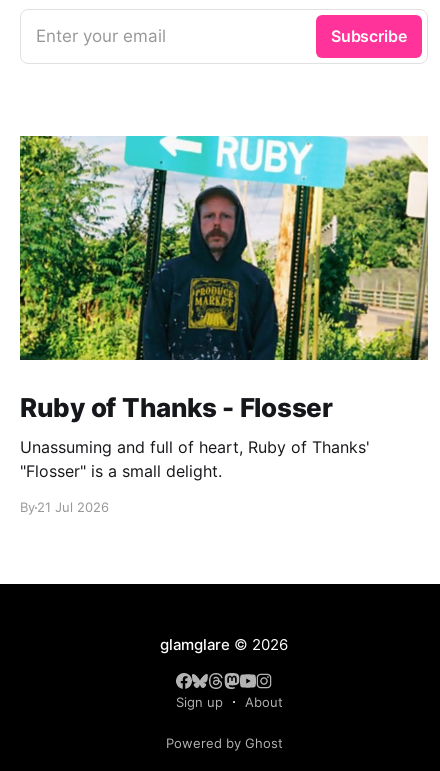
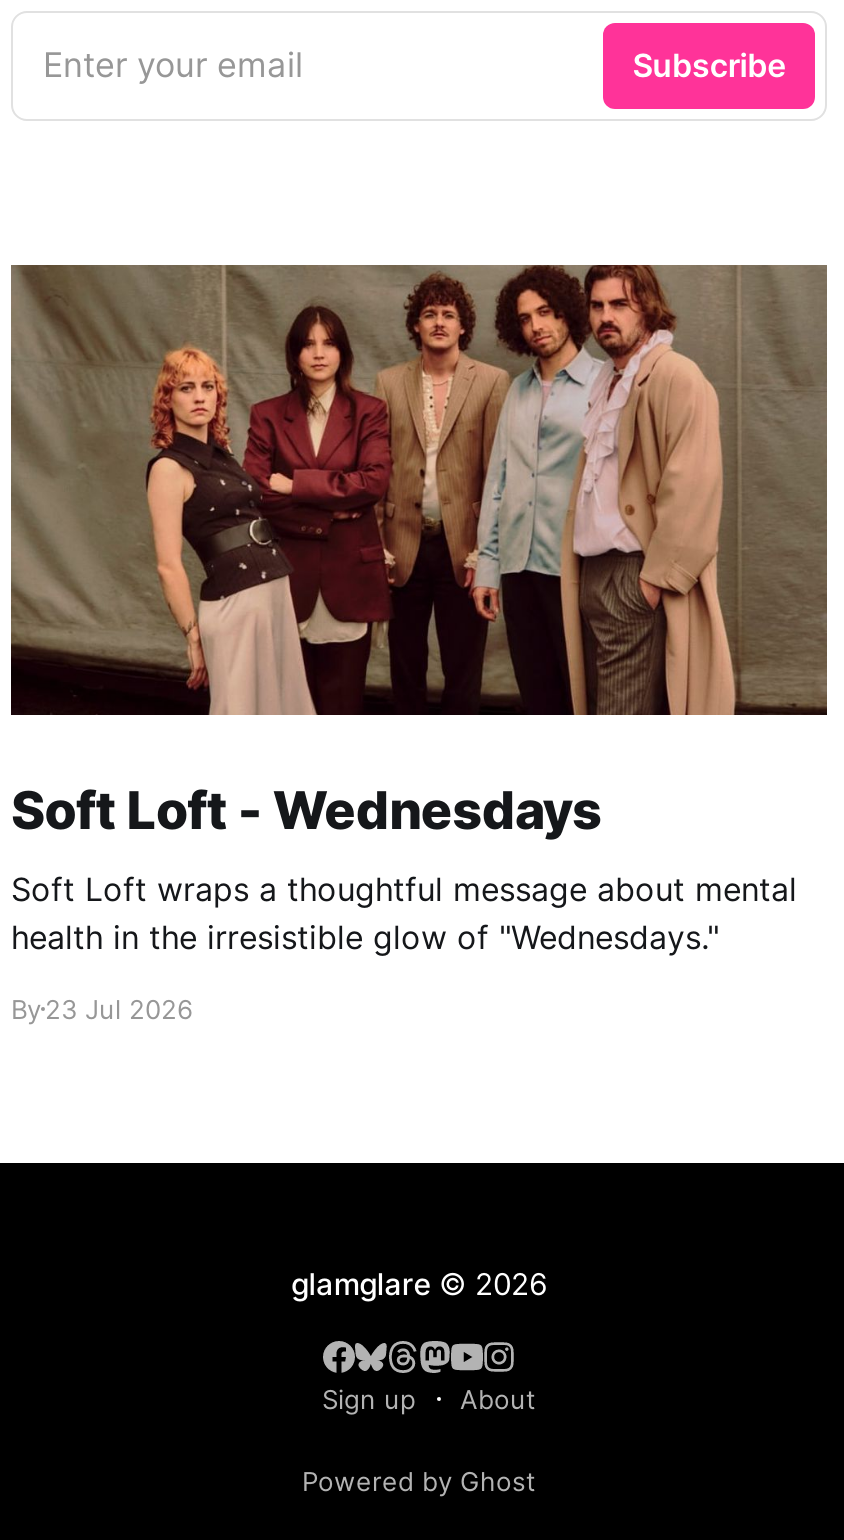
[19,135,428,423] [image] | Ruby of Thanks - Flosser -> [9,262,829,841] [image] | Soft Loft - Wednesdays
[20,437,370,481] Unassuming and full of heart, Ruby of Thanks' | "Flosser" is a small delight. -> [11,869,797,957] Soft Loft wraps a thoughtful message about mental | health in the irresistible glow of "Wednesdays."
[20,499,109,515] By 21 Jul 2026 -> [11,993,193,1025] By 23 Jul 2026

